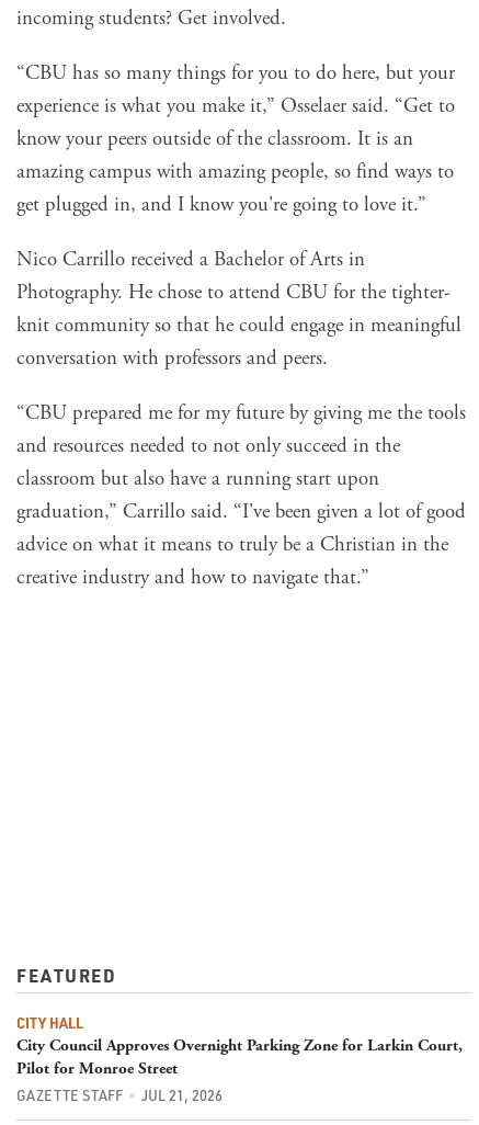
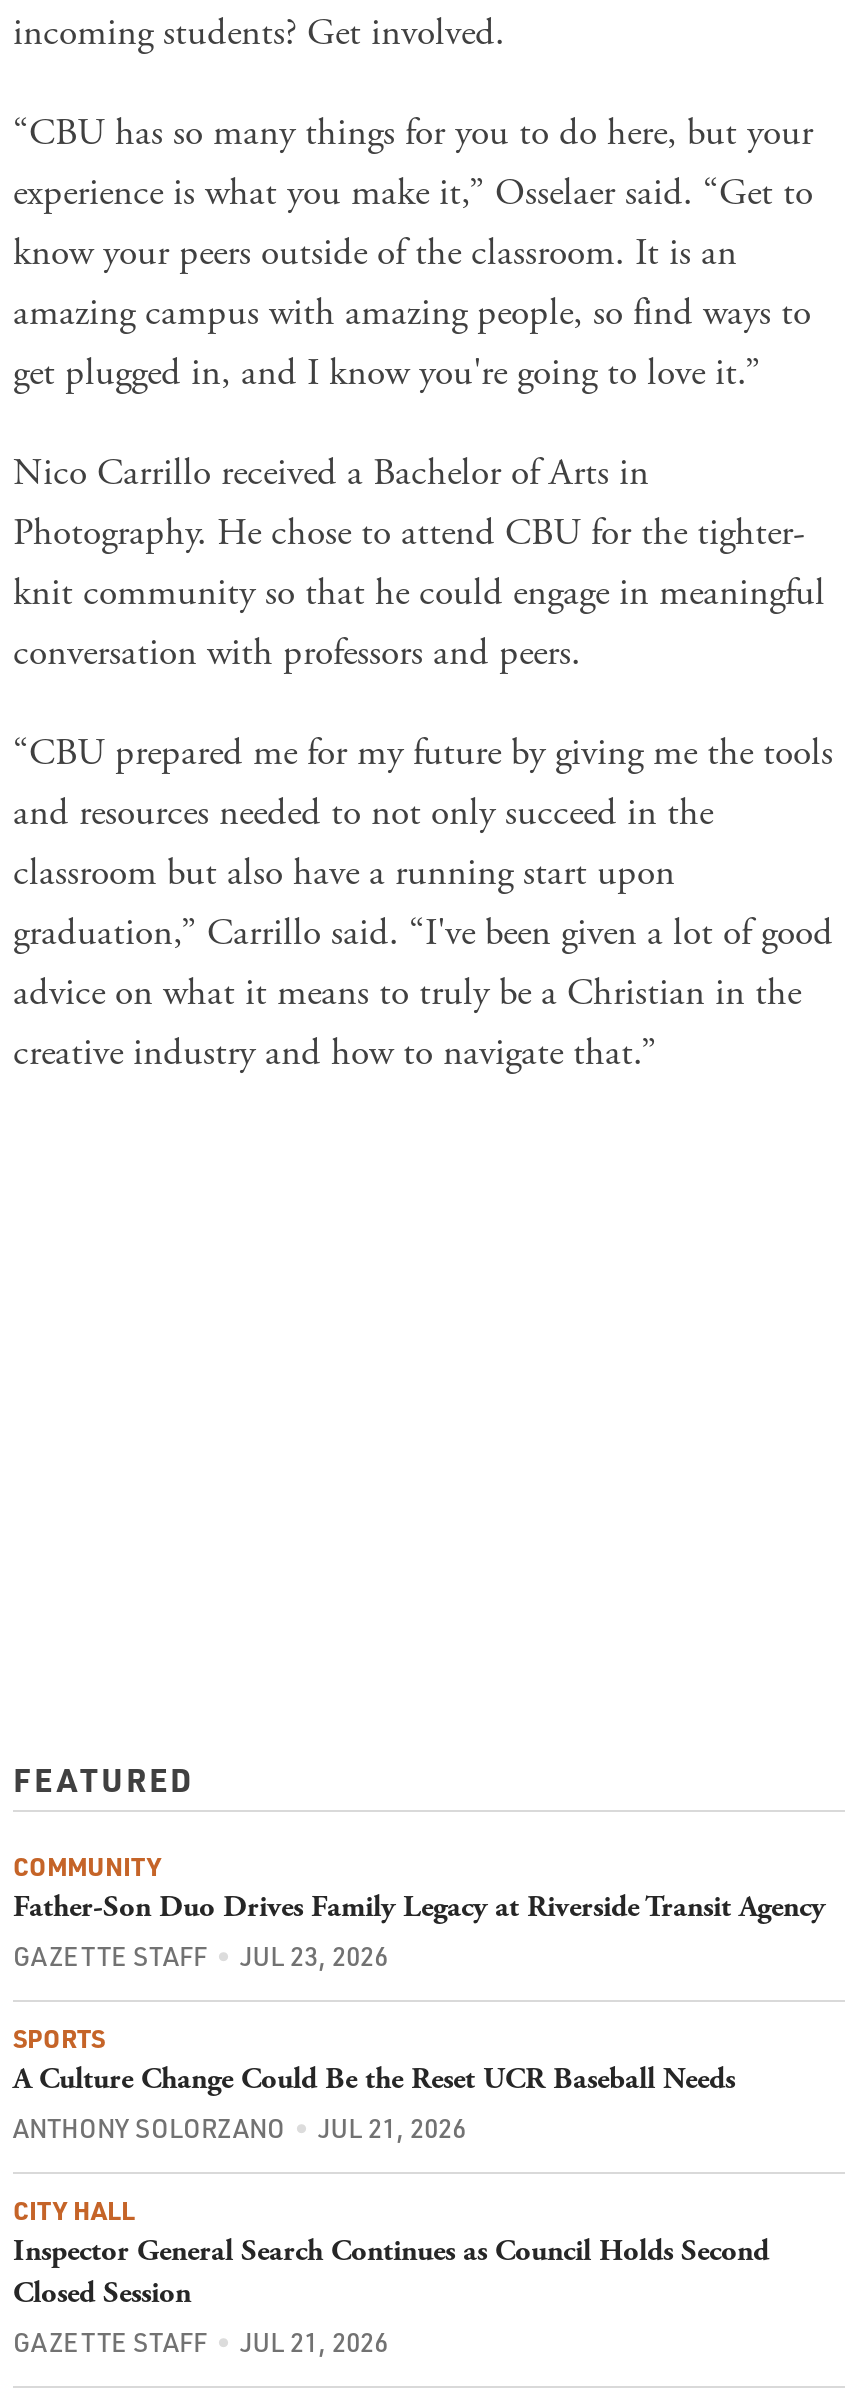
none -> [13,1849,825,2143] COMMUNITY | Father-Son Duo Drives Family Legacy at Riverside Transit Agency | GAZETTE STAFF | JUL 23, 2026 | SPORTS | A Culture Change Could Be the Reset UCR Baseball Needs | ANTHONY SOLORZANO | JUL 21, 2026
[16,1035,463,1079] City Council Approves Overnight Parking Zone for Larkin Court, | Pilot for Monroe Street -> [13,2231,769,2311] Inspector General Search Continues as Council Holds Second | Closed Session

